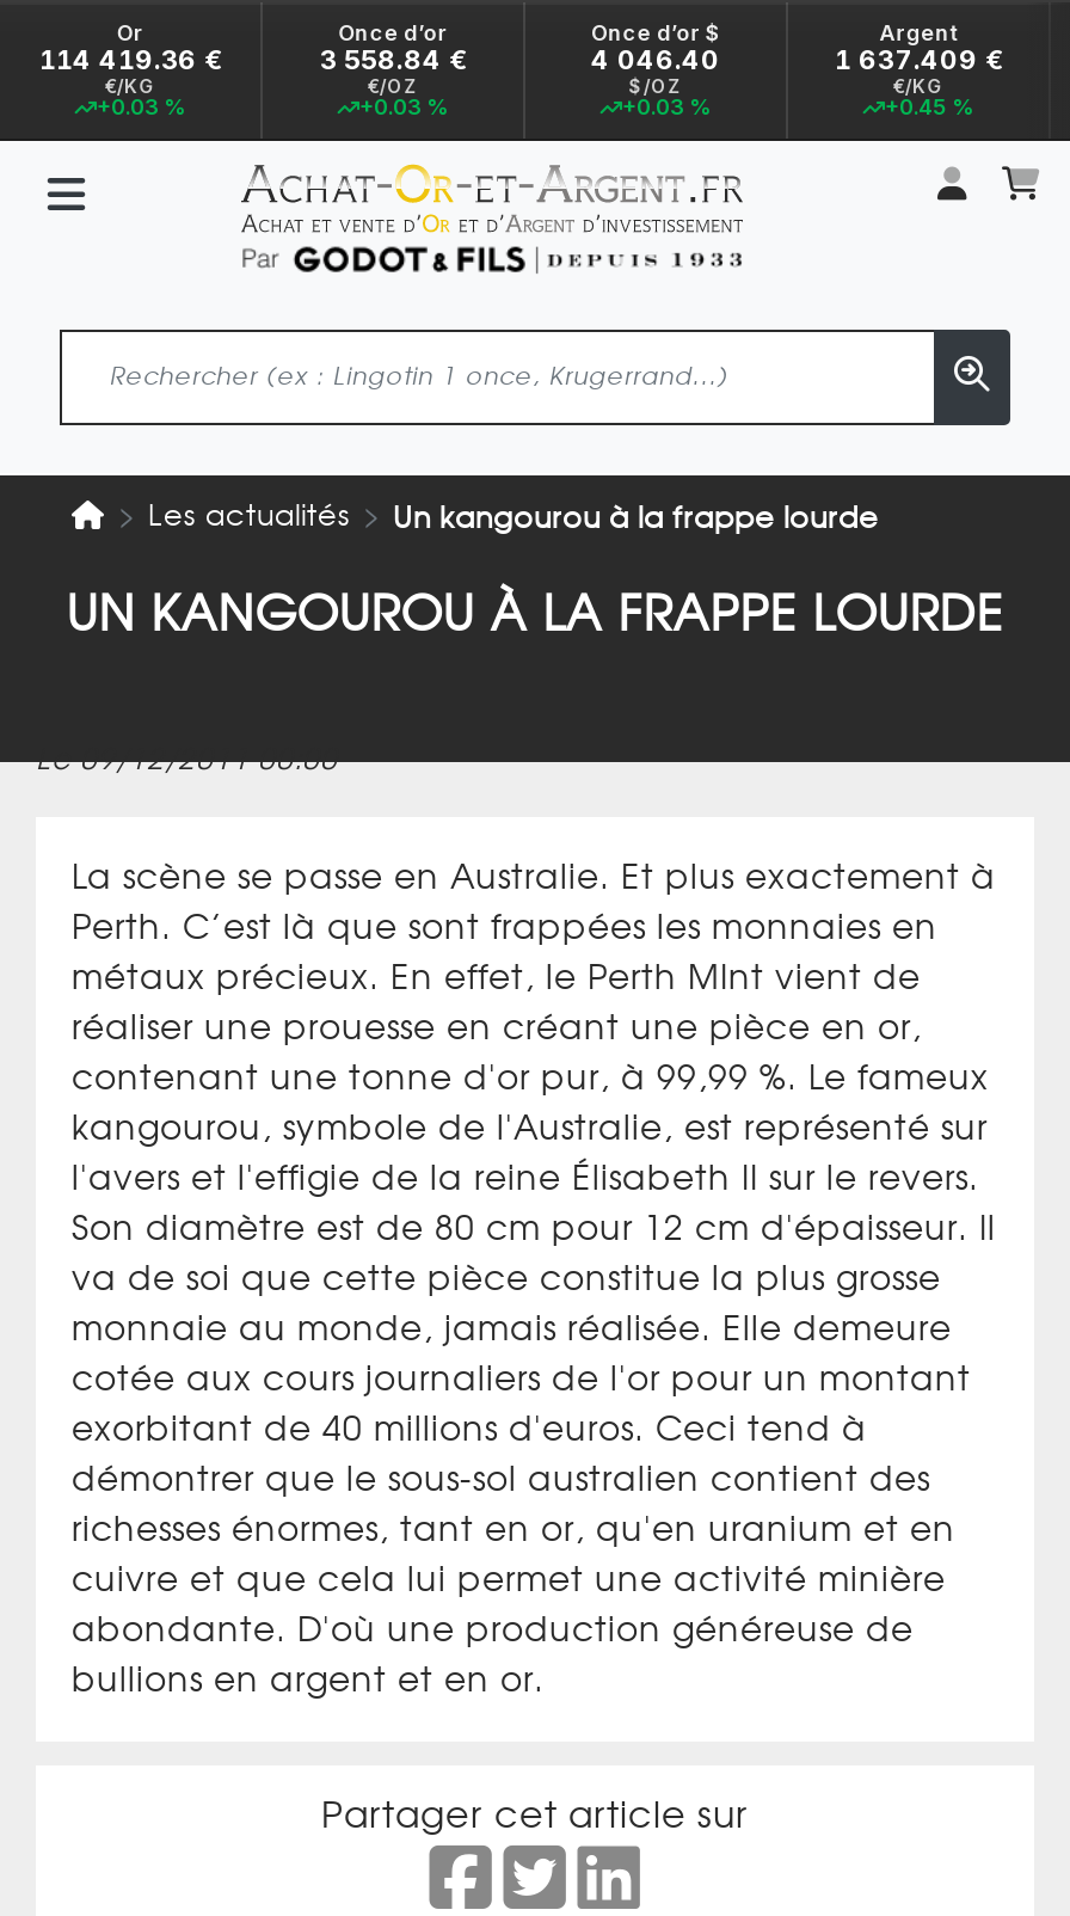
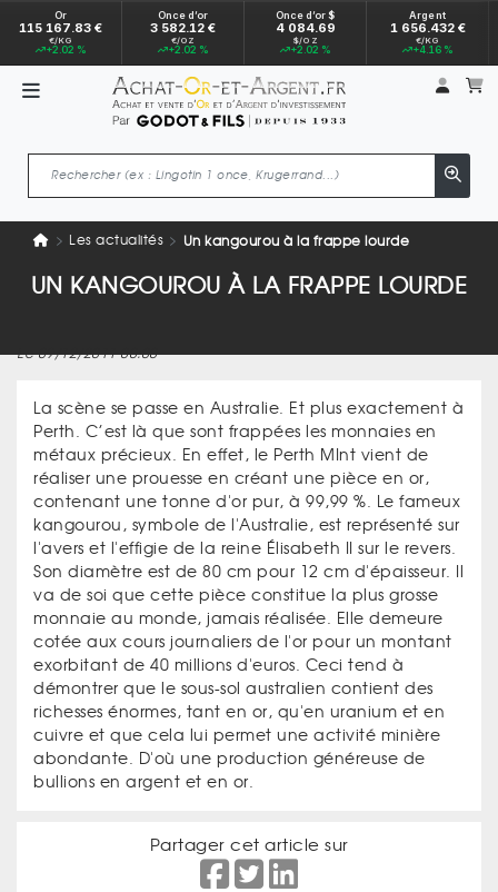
[39,43,221,77] 114 419.36 € -> [19,20,102,36] 115 167.83 €
[320,43,466,77] 3 558.84 € -> [150,20,216,36] 3 582.12 €
[591,43,720,77] 4 046.40 -> [275,20,335,36] 4 084.69
[835,43,1002,77] 1 637.409 € -> [390,20,465,36] 1 656.432 €
[97,94,185,120] +0.03 % -> [45,44,86,56] +2.02 %
[359,94,448,120] +0.03 % -> [167,44,208,56] +2.02 %
[622,94,711,120] +0.03 % -> [290,44,331,56] +2.02 %
[885,94,973,120] +0.45 % -> [412,44,453,56] +4.16 %

